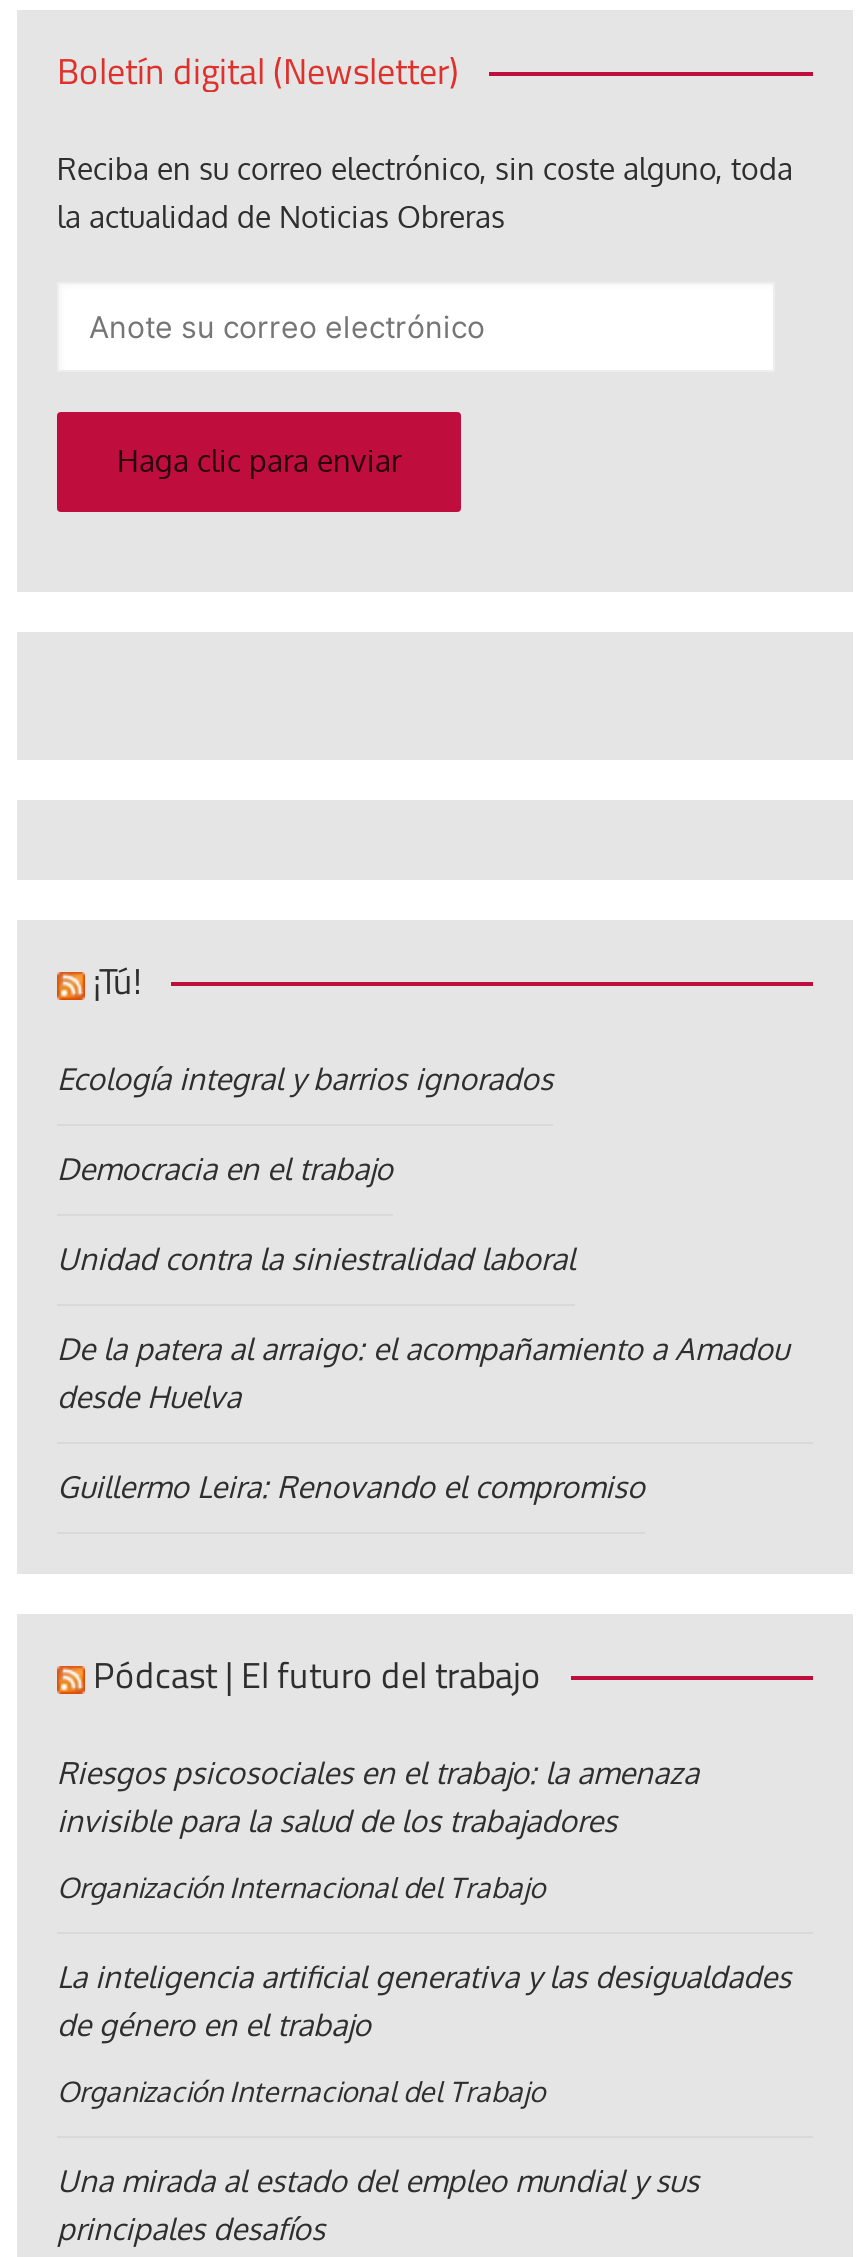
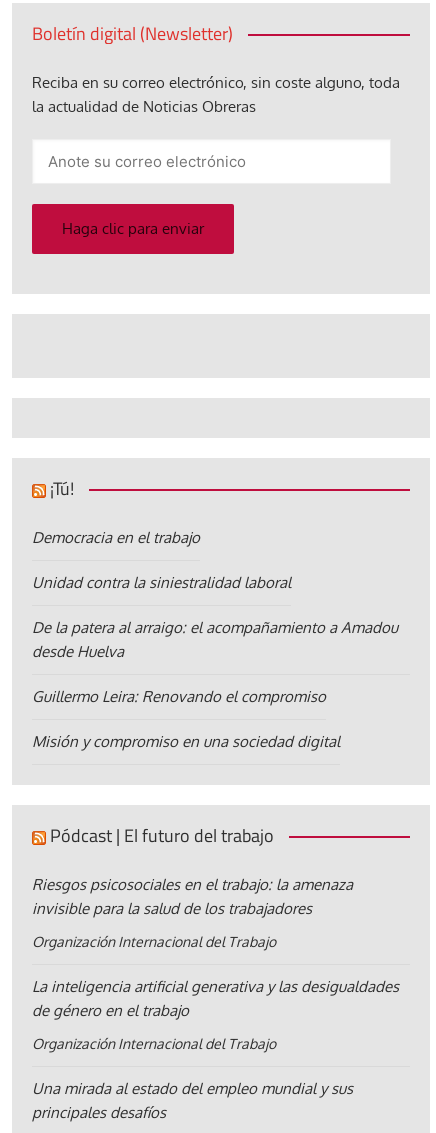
[57,1060,553,1098] Ecología integral y barrios ignorados -> none
moved [57,1150,789,1506] -> [32,528,398,706]: Democracia en el trabajo | Unidad contra la siniestralidad laboral | De la patera al arraigo: el acompañamiento a Amadou | desde Huelva | Guillermo Leira: Renovando el compromiso
none -> [32,732,340,751] Misión y compromiso en una sociedad digital

